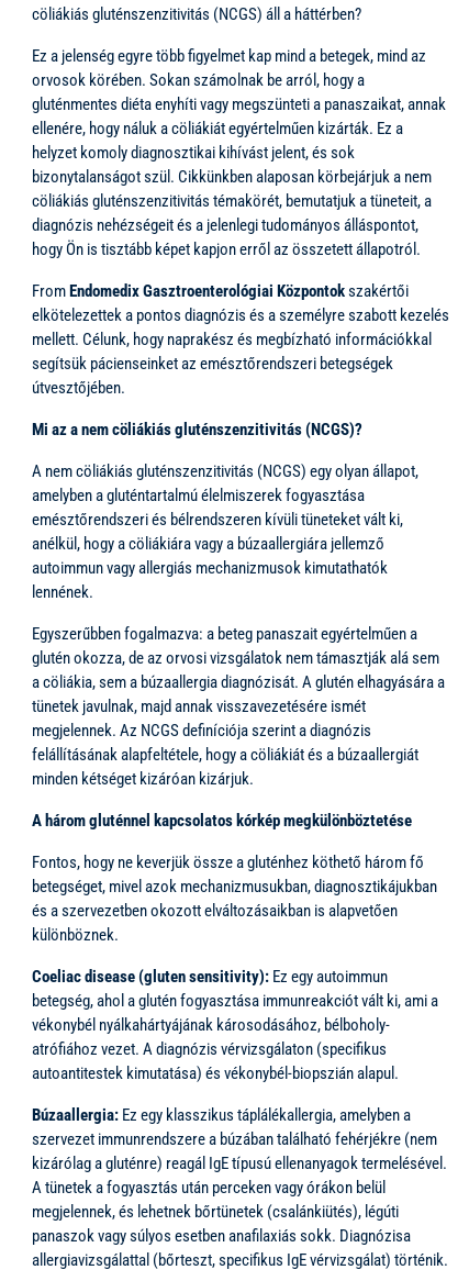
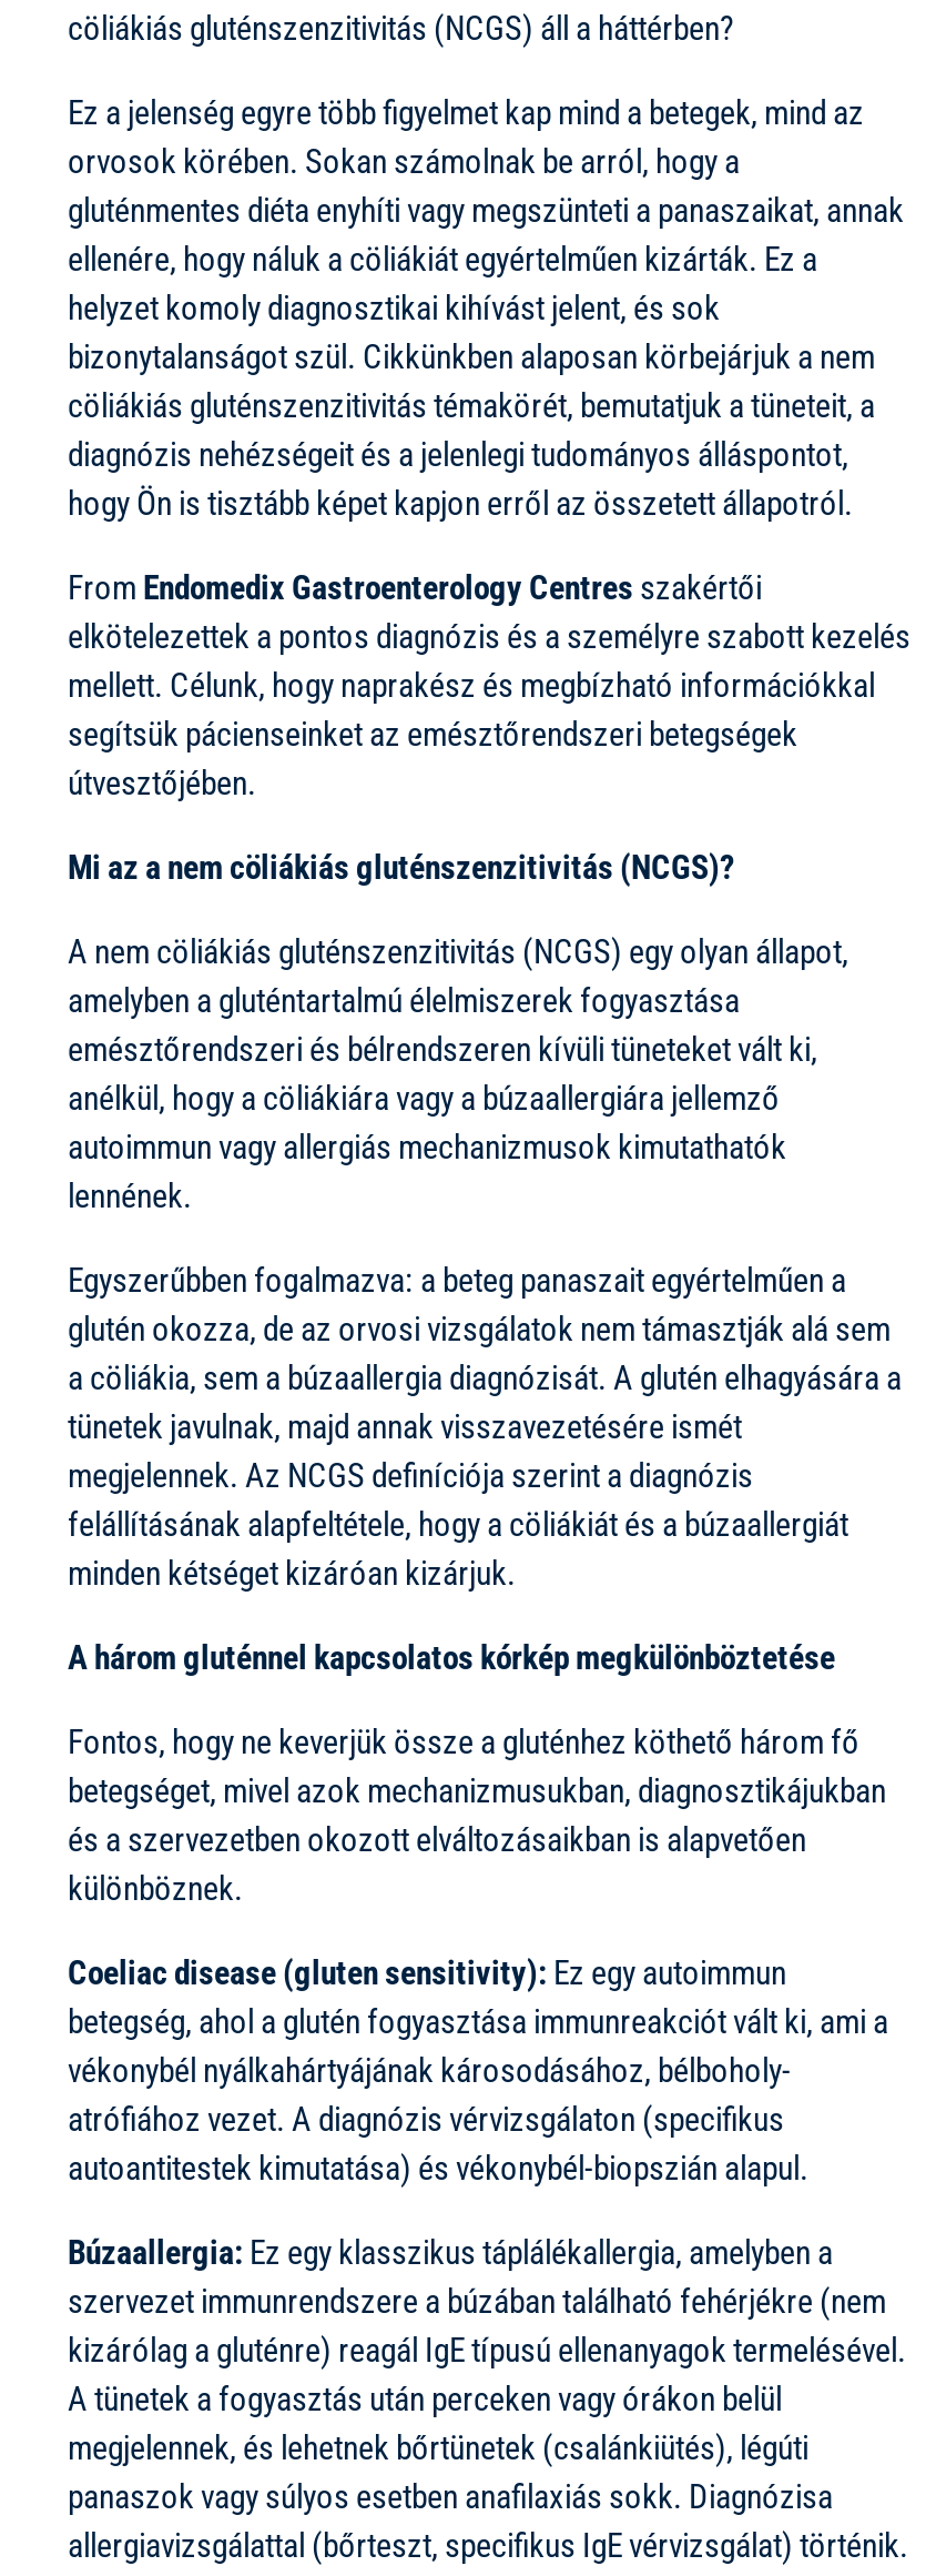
[32,281,409,300] From Endomedix Gasztroenterológiai Központok szakértői -> [68,567,762,607] From Endomedix Gastroenterology Centres szakértői

